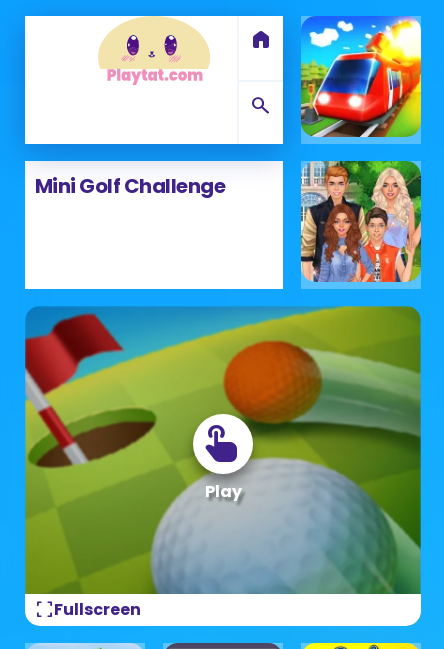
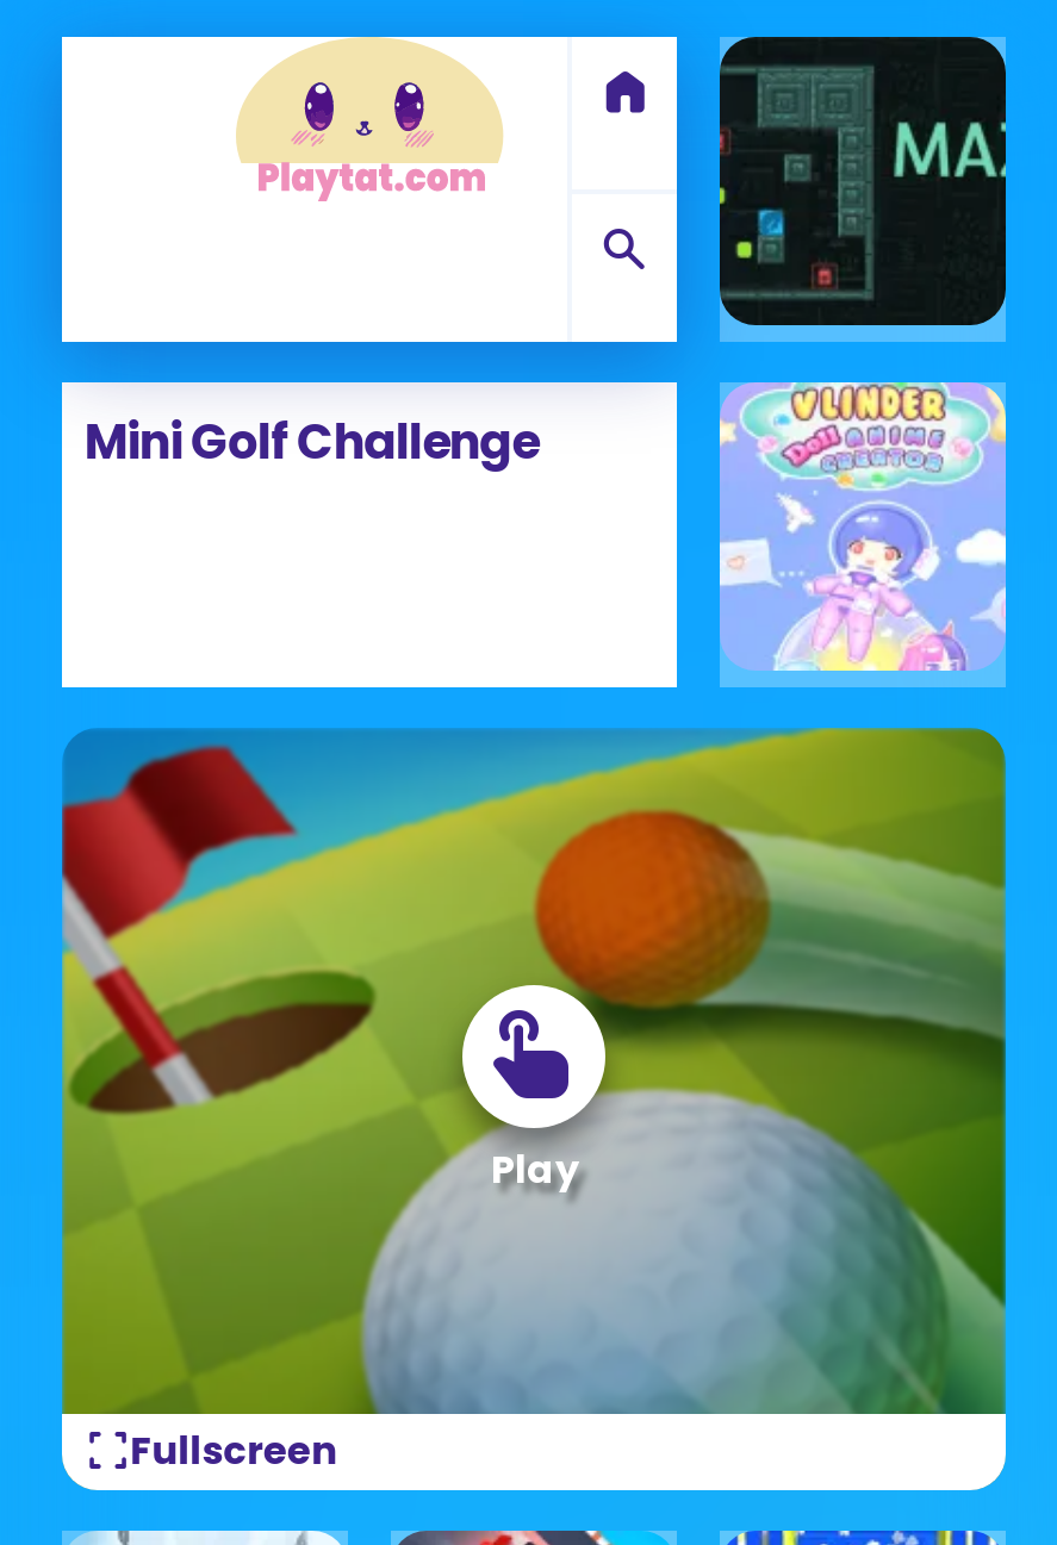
[300,15,422,138] [image] -> [717,35,1008,328] [image]
[300,160,422,283] [image] -> [717,380,1008,673] [image]

